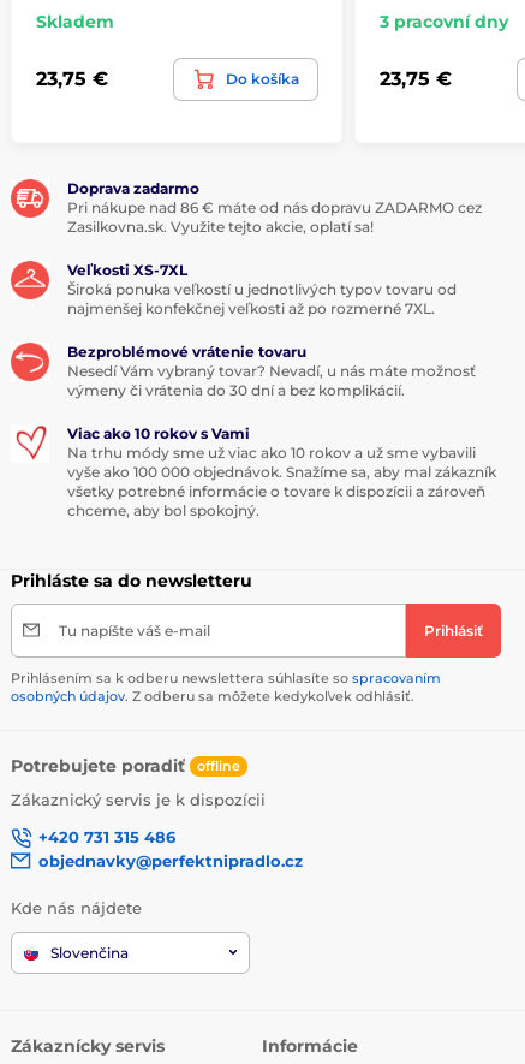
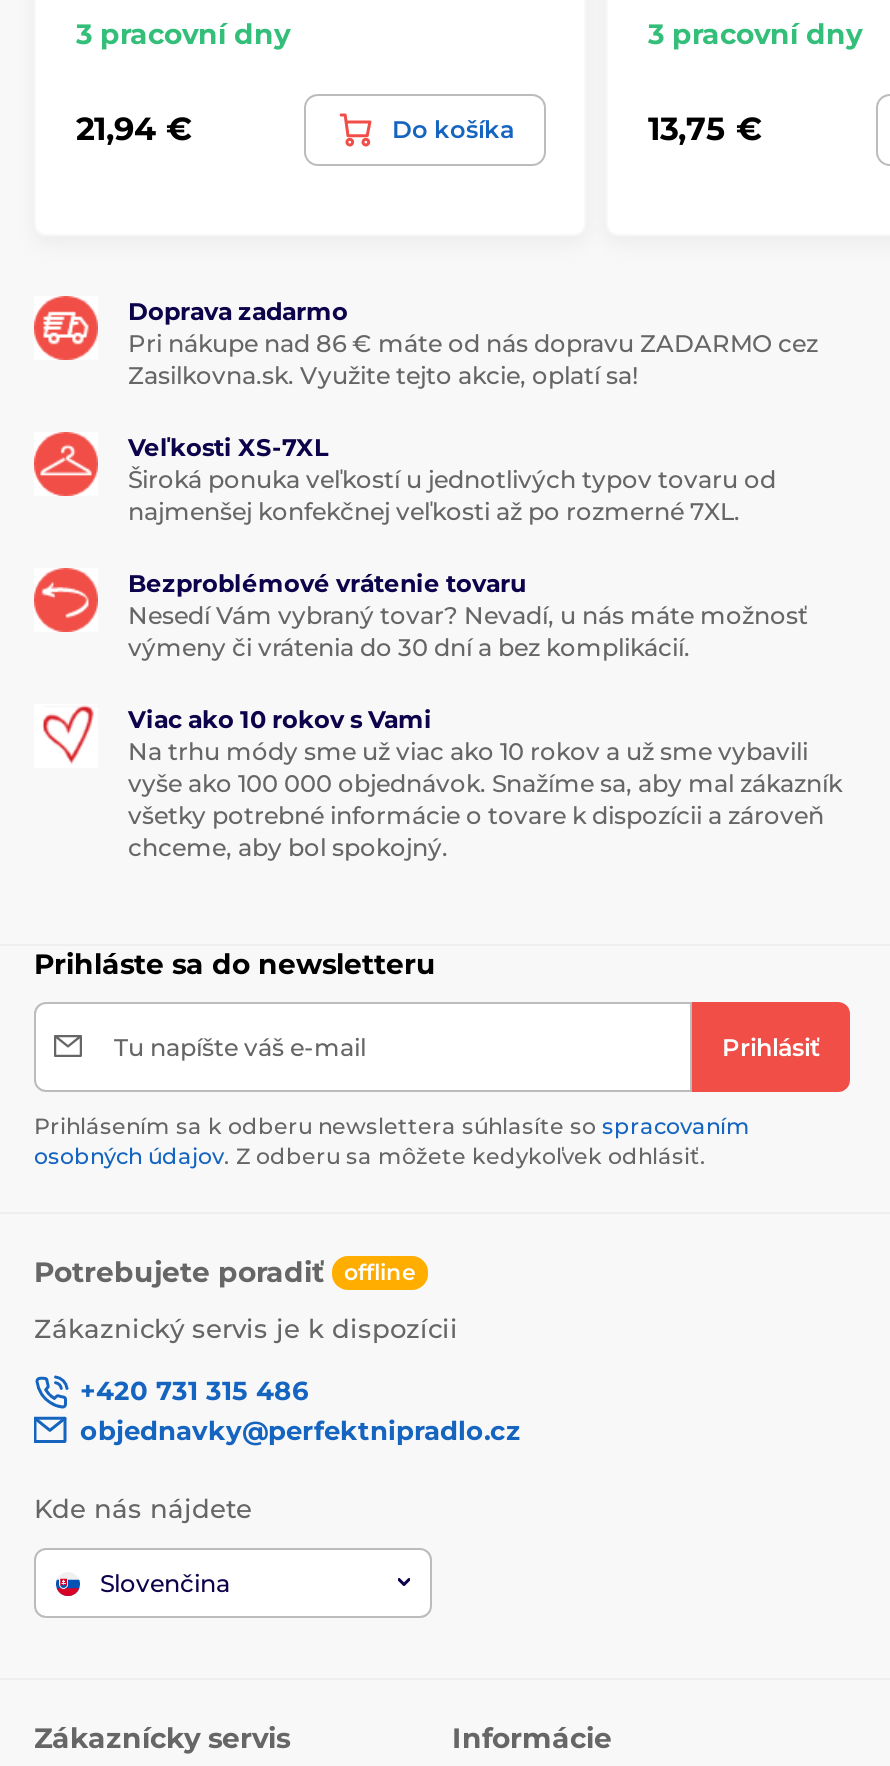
[36,10,114,32] Skladem -> [76,15,290,51] 3 pracovní dny
[36,68,108,90] 23,75 € -> [76,110,192,148] 21,94 €
[380,68,452,90] 23,75 € -> [648,110,762,148] 13,75 €

